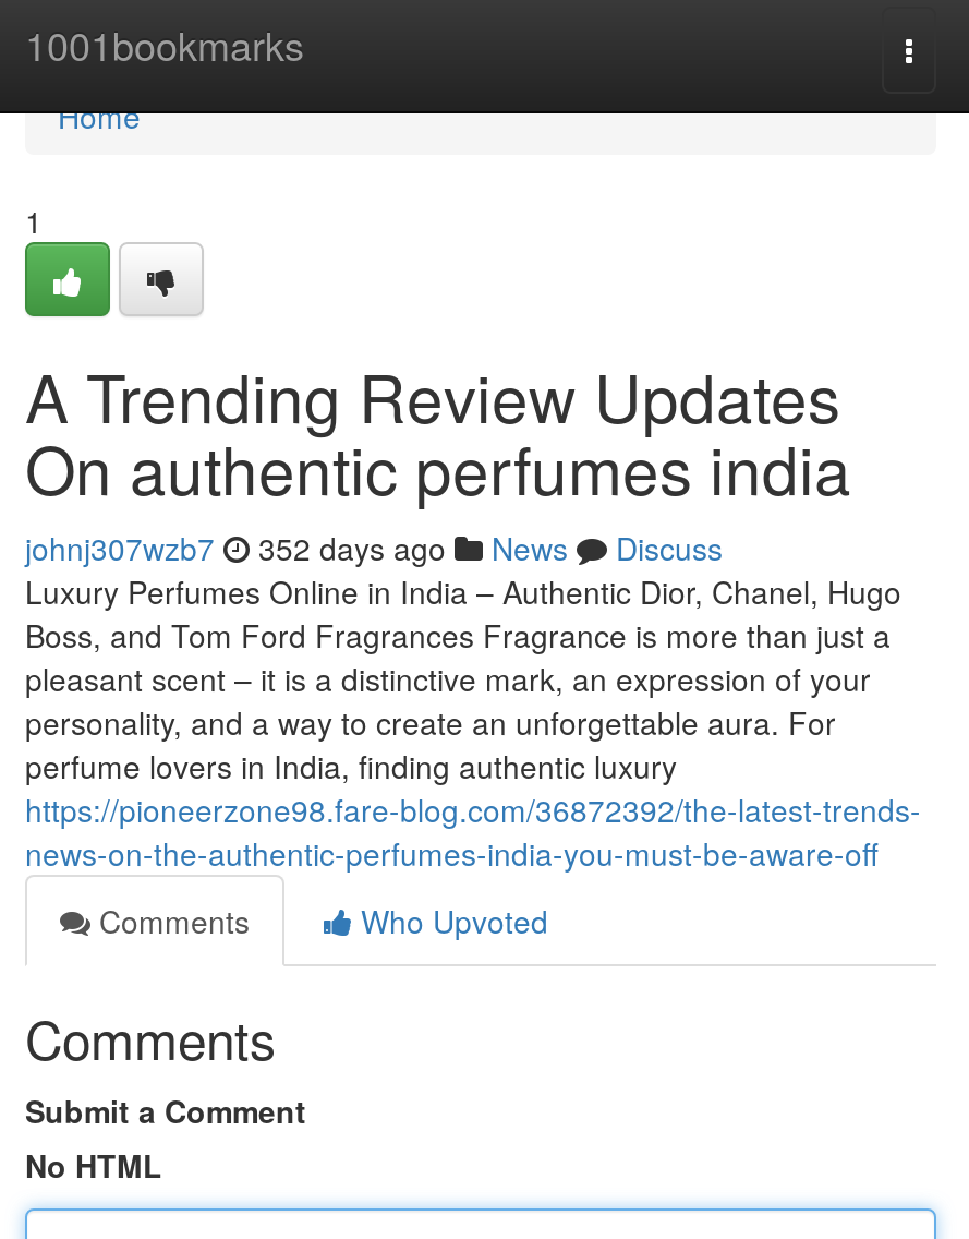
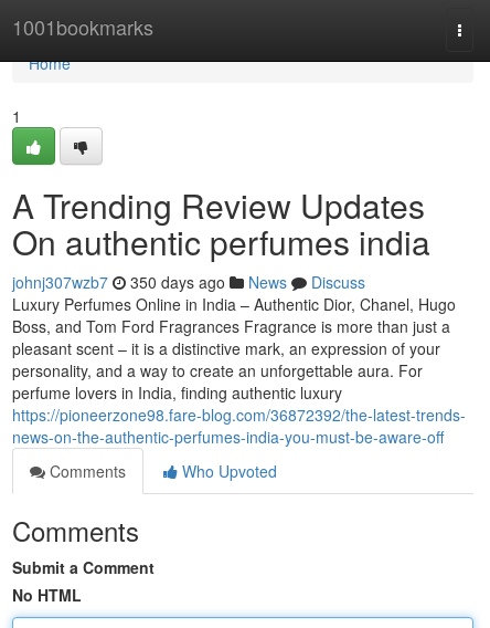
[25,526,723,569] johnj307wzb7 352 days ago News Discuss -> [12,271,365,293] johnj307wzb7 350 days ago News Discuss

